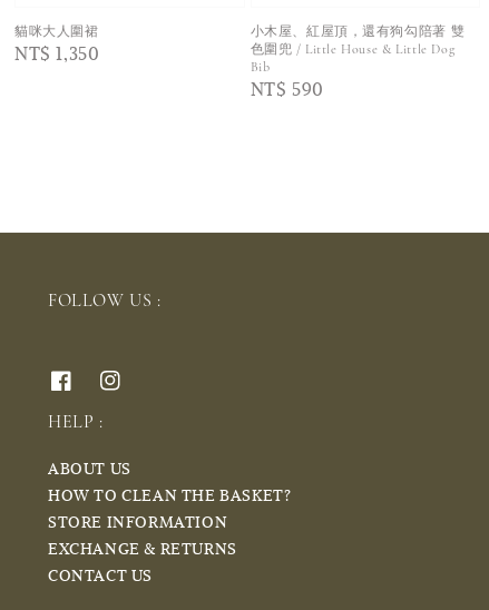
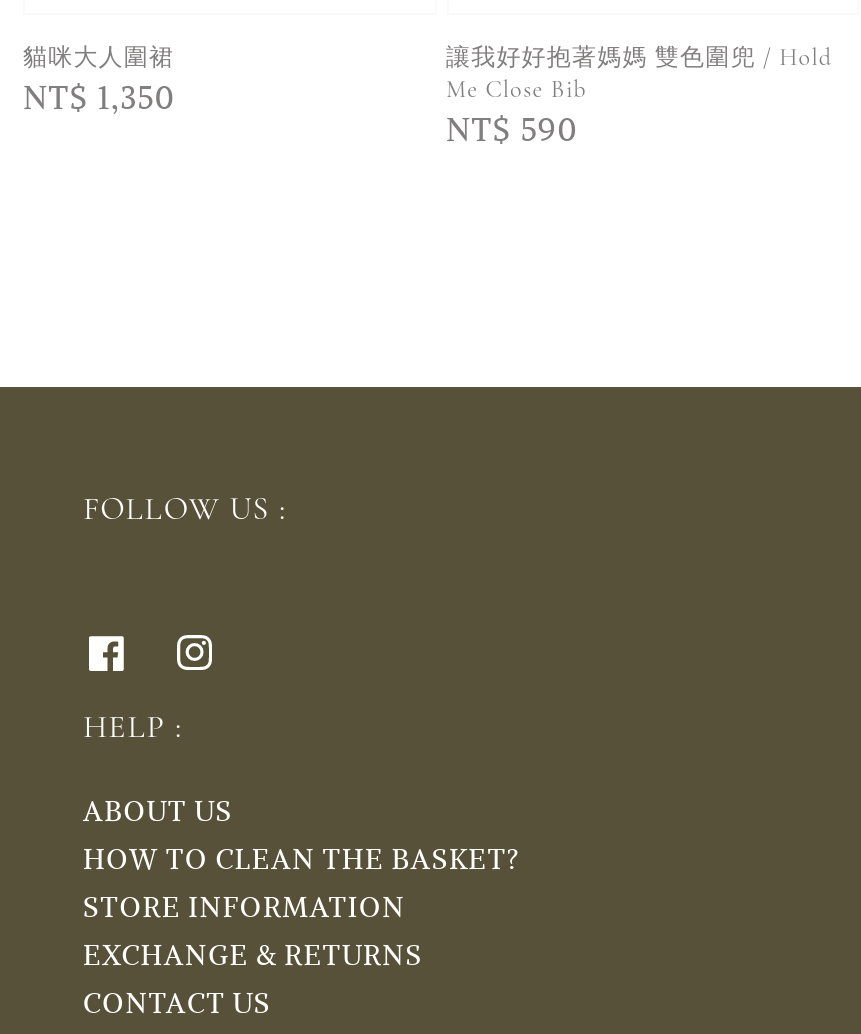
[250,23,465,75] 小木屋、紅屋頂，還有狗勾陪著 雙 | 色圍兜 / Little House & Little Dog | Bib -> [446,43,832,103] 讓我好好抱著媽媽 雙色圍兜 / Hold | Me Close Bib

